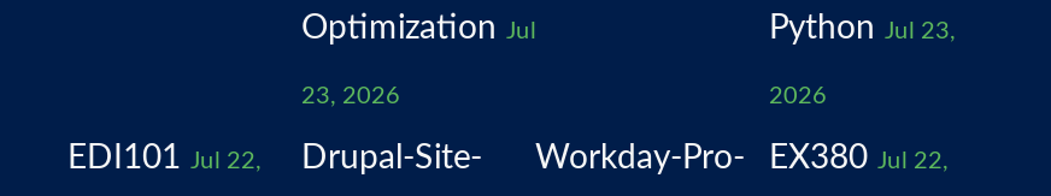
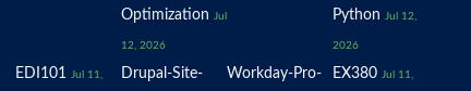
[769,12,955,46] Python Jul 23, -> [333,8,416,23] Python Jul 12,
[301,84,400,108] 23, 2026 -> [121,40,166,51] 12, 2026
[67,142,260,176] EDI101 Jul 22, -> [15,66,102,81] EDI101 Jul 11,
[769,142,947,176] EX380 Jul 22, -> [333,66,413,81] EX380 Jul 11,

